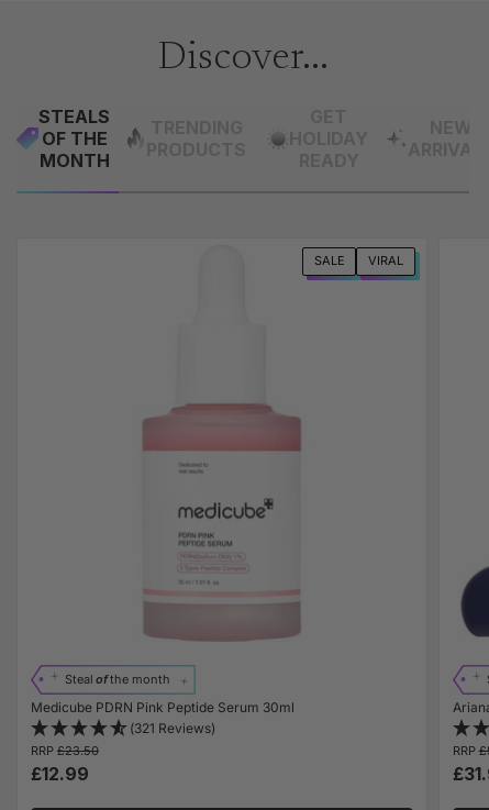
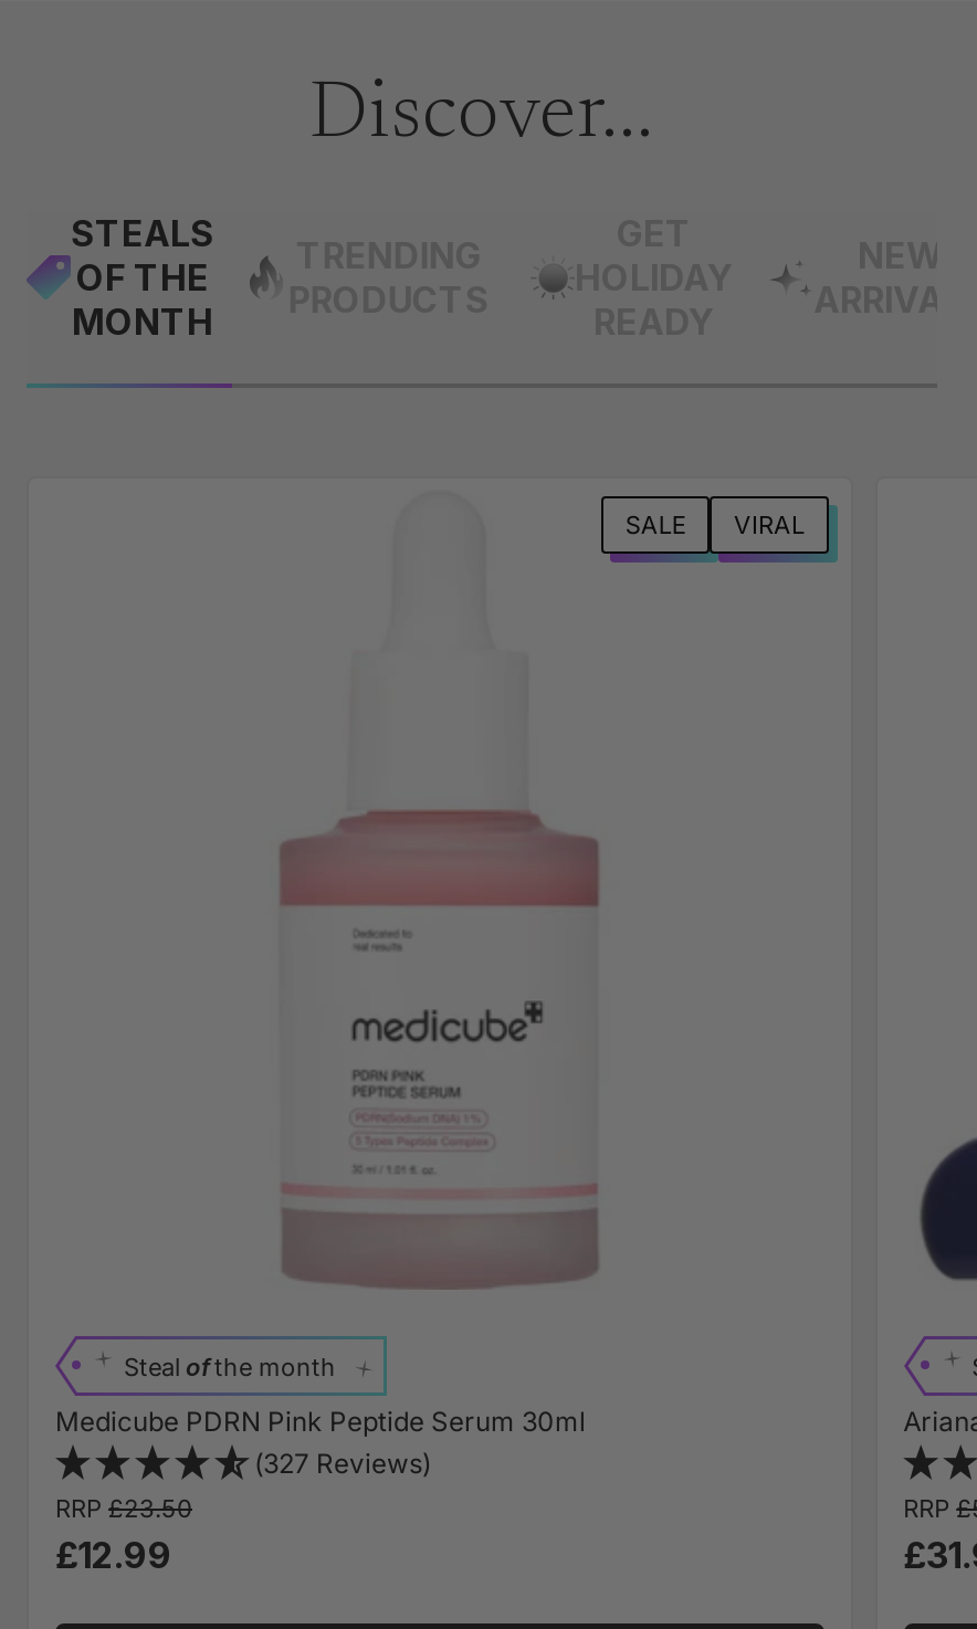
[130,719,215,736] (321 Reviews) -> [254,1447,431,1480] (327 Reviews)

